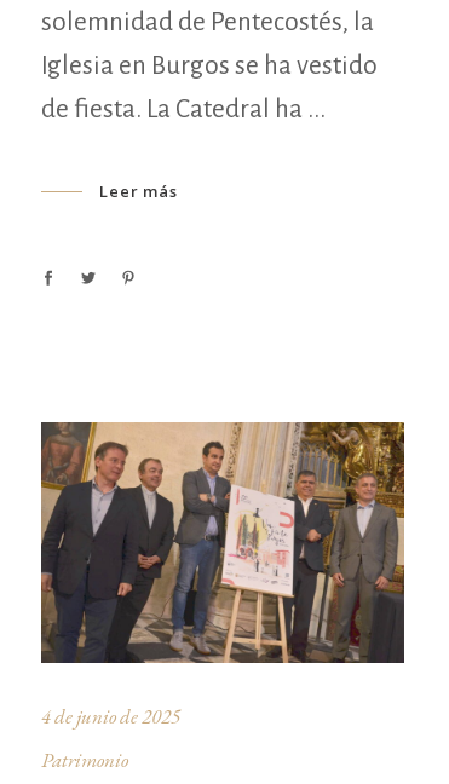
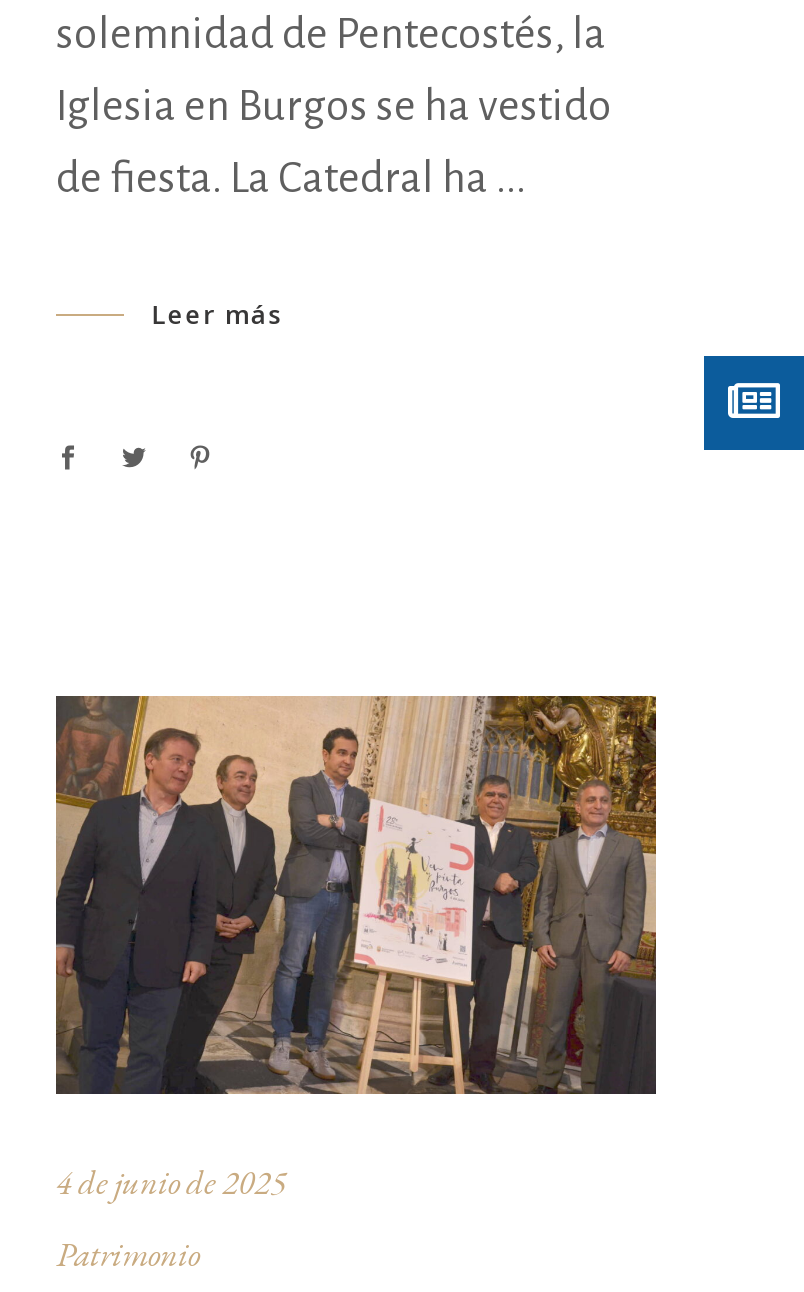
none -> [702,354,798,452] [image]

